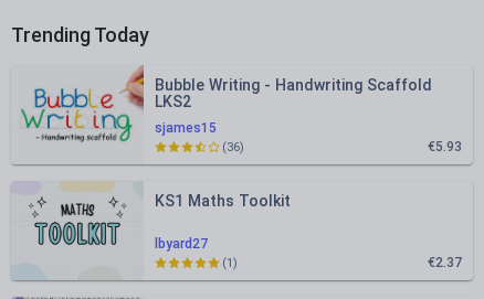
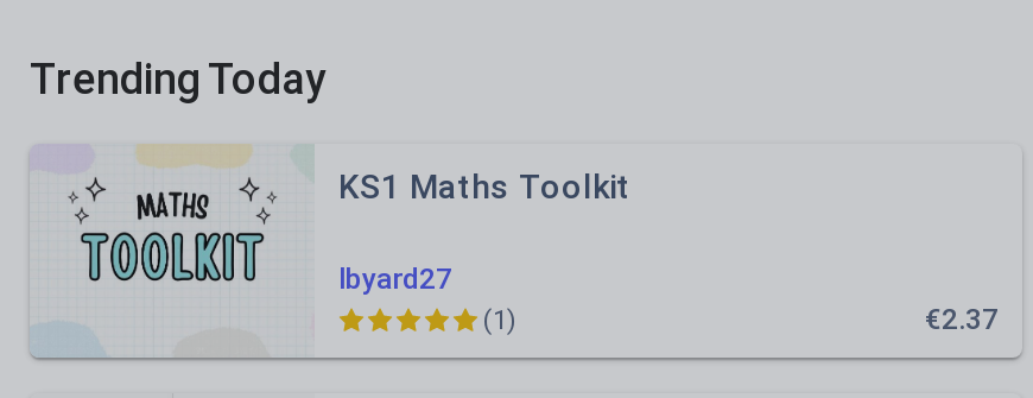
[20,65,217,142] [image] | sjames15 -> none
[155,76,462,154] Bubble Writing - Handwriting Scaffold | LKS2 | €5.93 | (36) -> none

